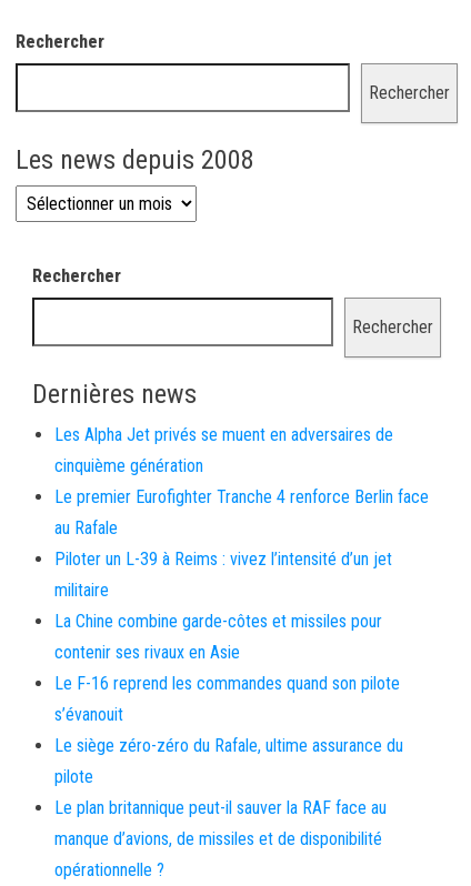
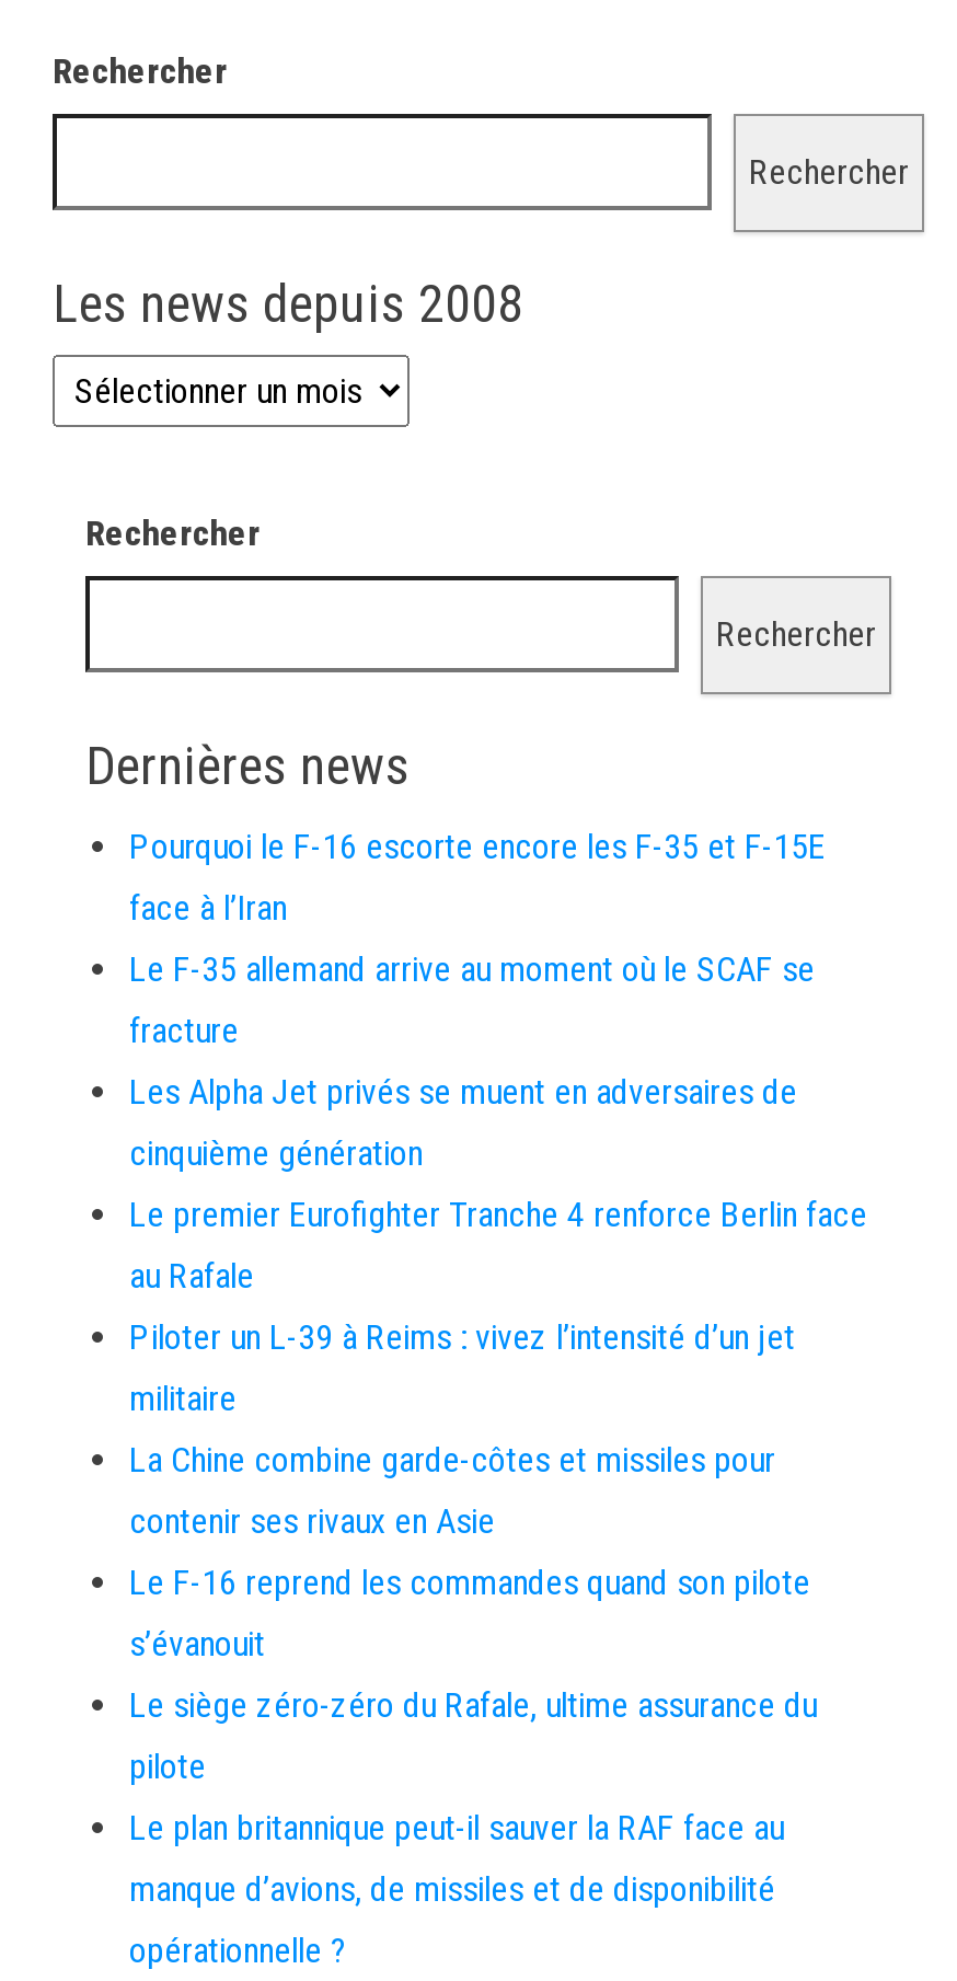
none -> [129,825,826,1051] Pourquoi le F-16 escorte encore les F-35 et F-15E | face à l’Iran | Le F-35 allemand arrive au moment où le SCAF se | fracture

